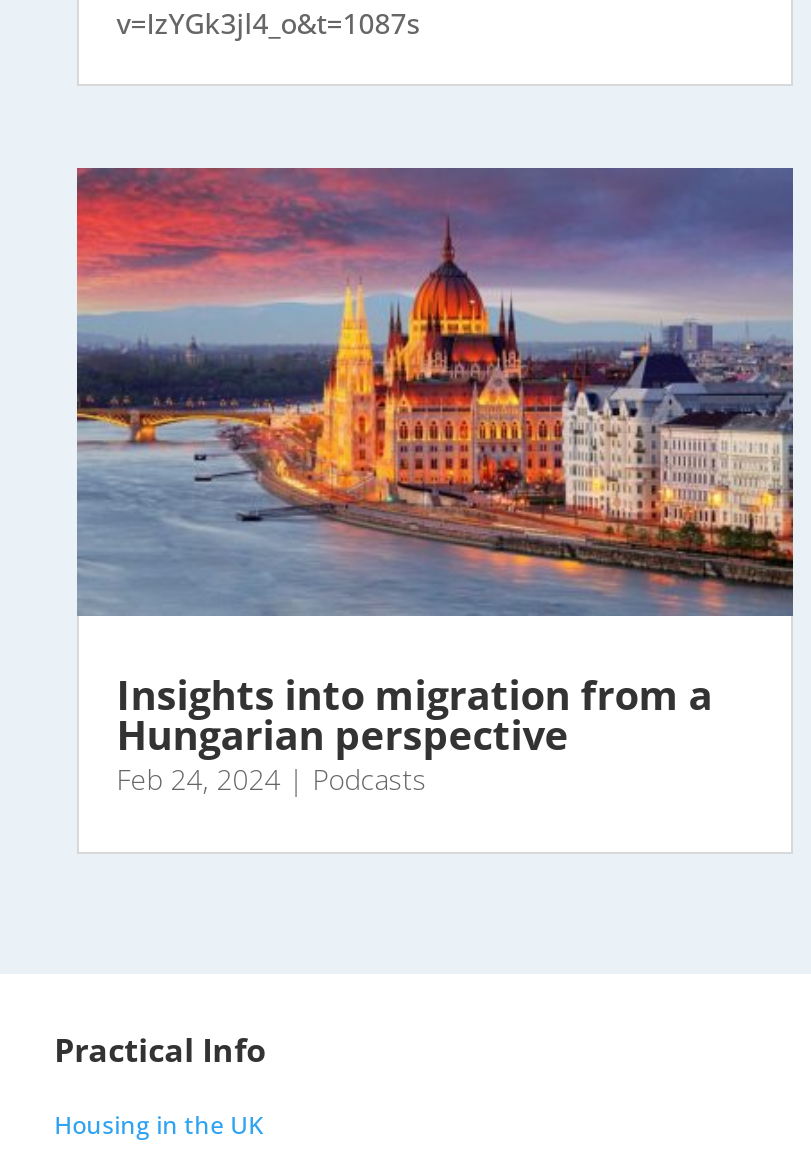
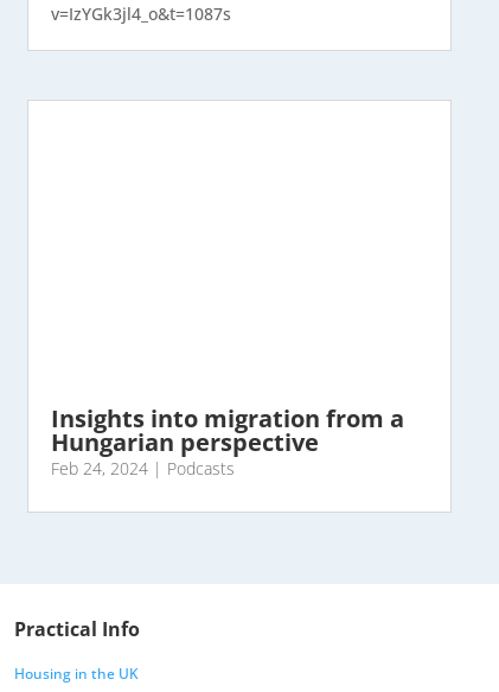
[75,166,795,618] [image] -> none

